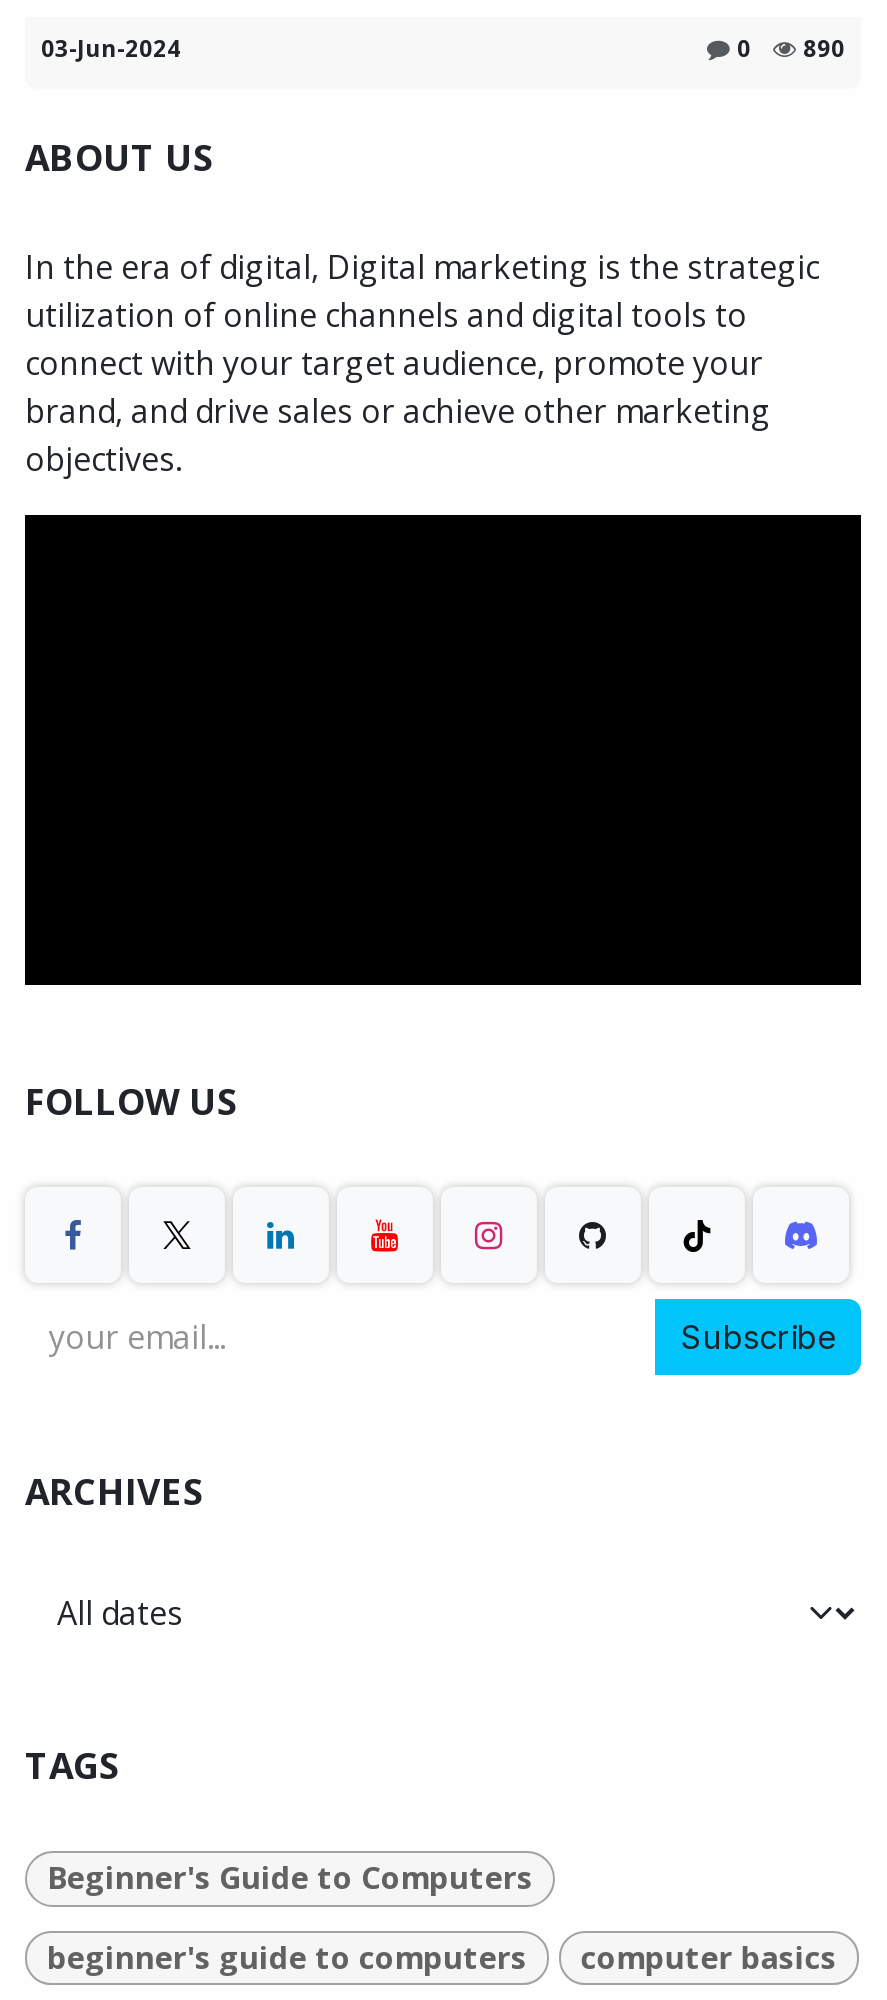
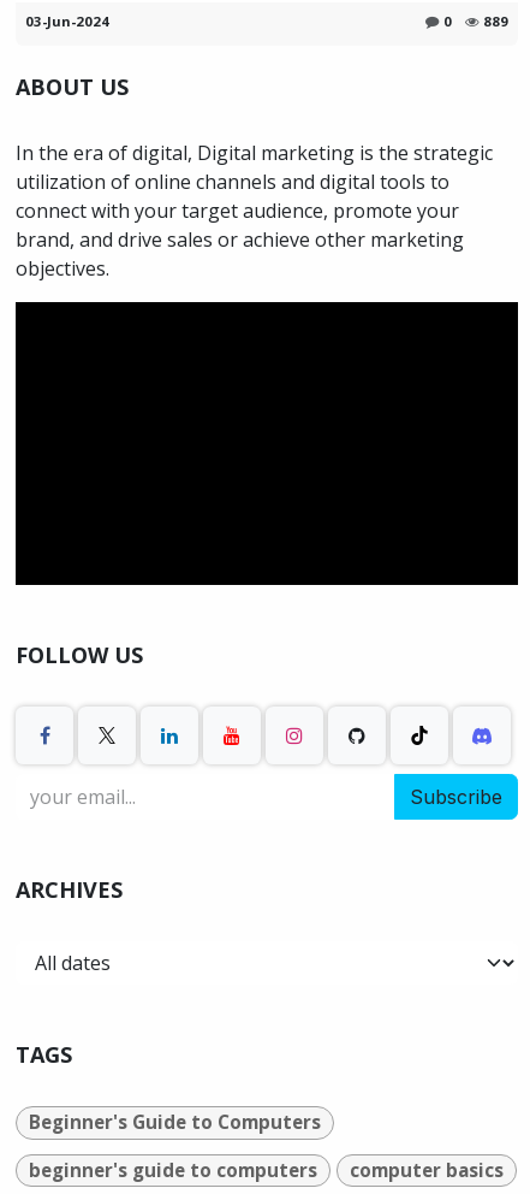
[737,33,845,63] 0 890 -> [443,12,508,30] 0 889

